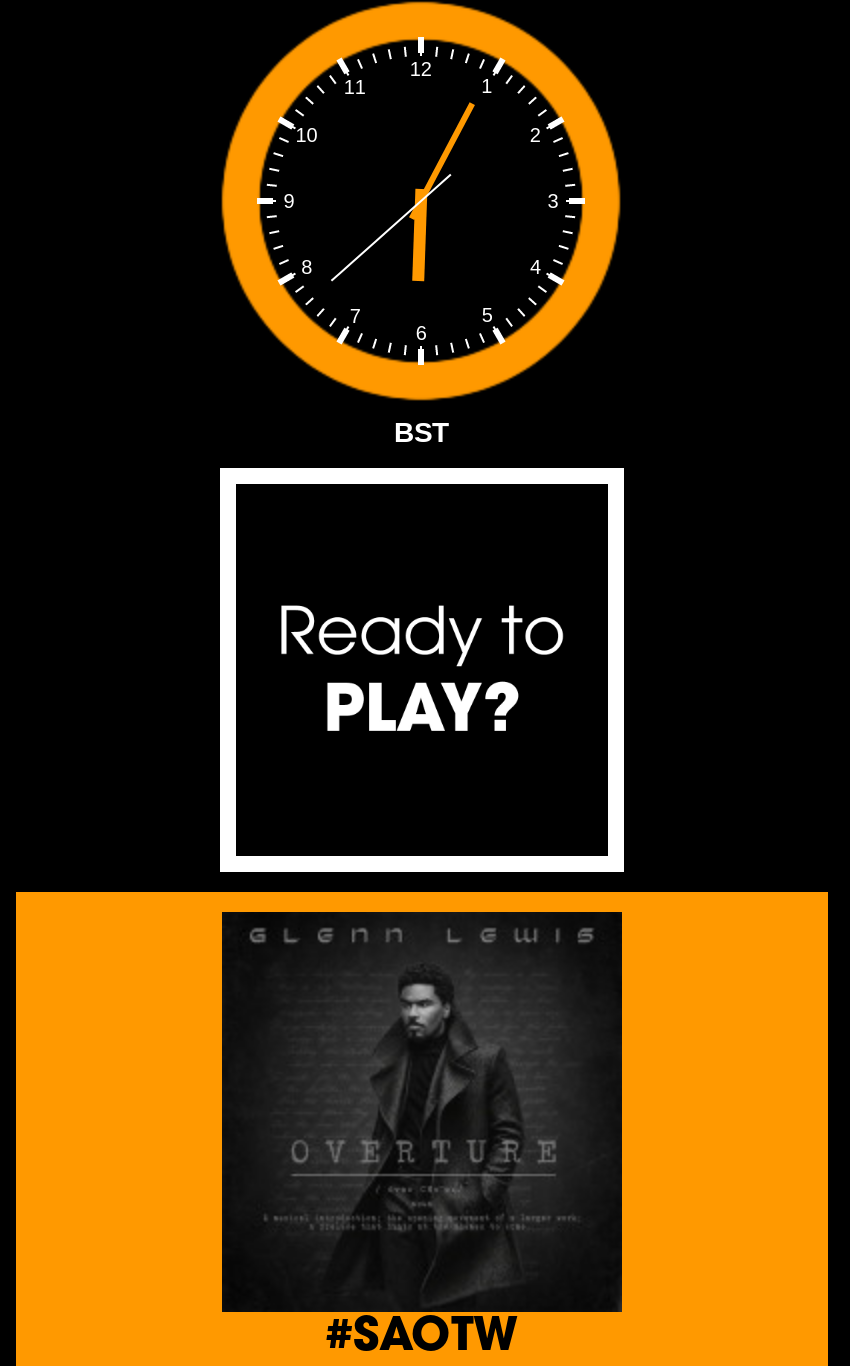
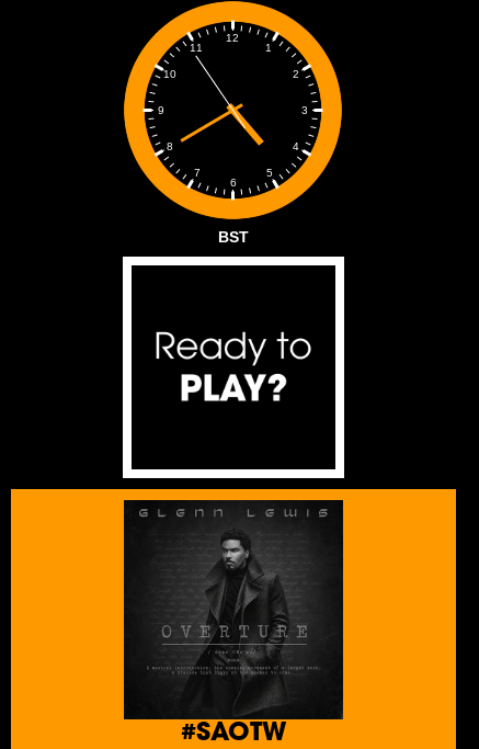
[326,100,476,284] [image] -> [180,57,264,155] [image]

